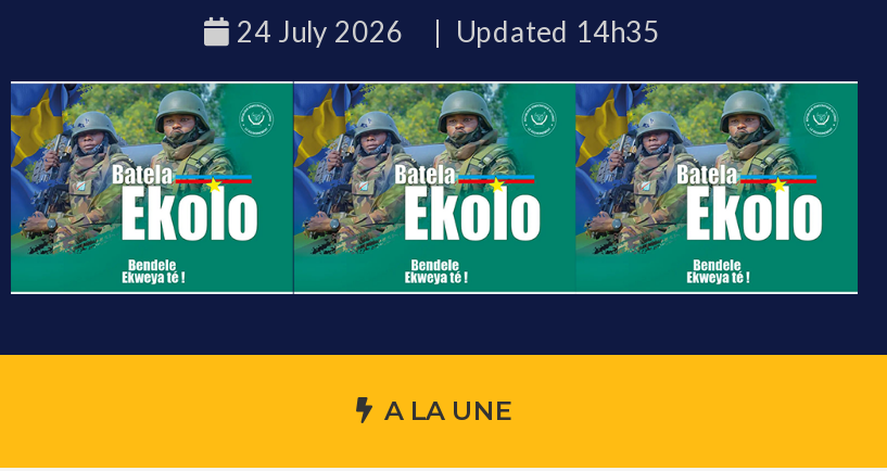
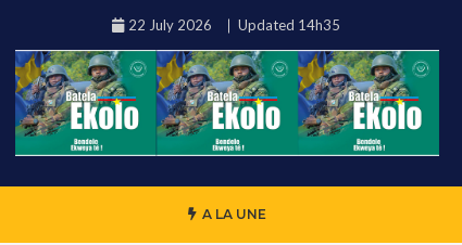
[237,14,660,49] 24 July 2026 Updated 14h35 -> [128,16,340,34] 22 July 2026 Updated 14h35

